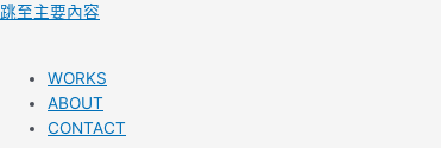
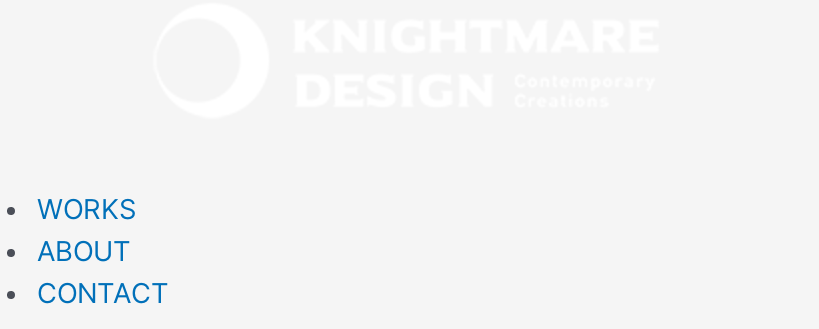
[0,2,100,21] 跳至主要內容 -> none

